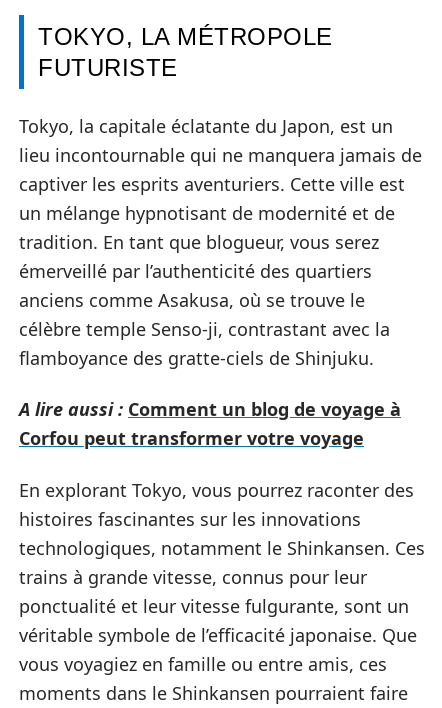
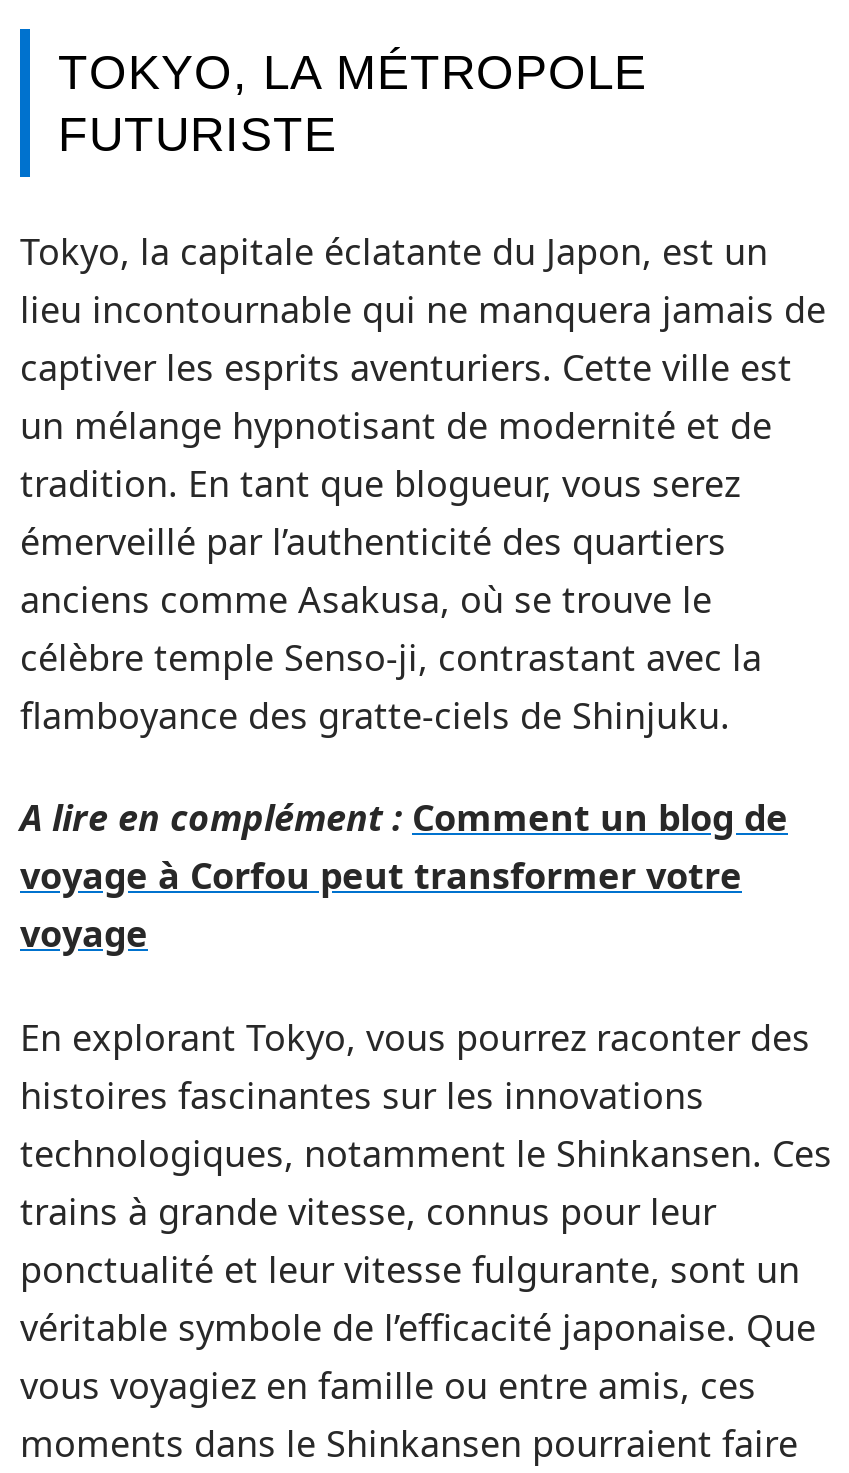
[19,397,401,450] A lire aussi : Comment un blog de voyage à | Corfou peut transformer votre voyage -> [20,793,788,957] A lire en complément : Comment un blog de | voyage à Corfou peut transformer votre | voyage

